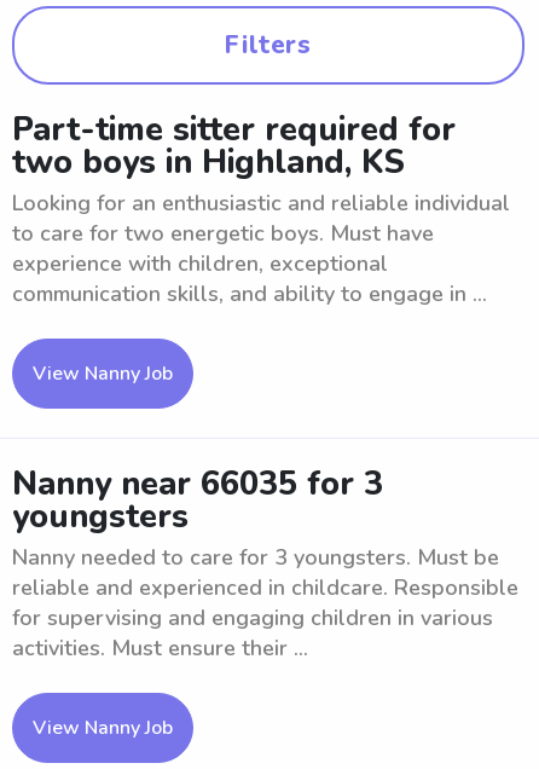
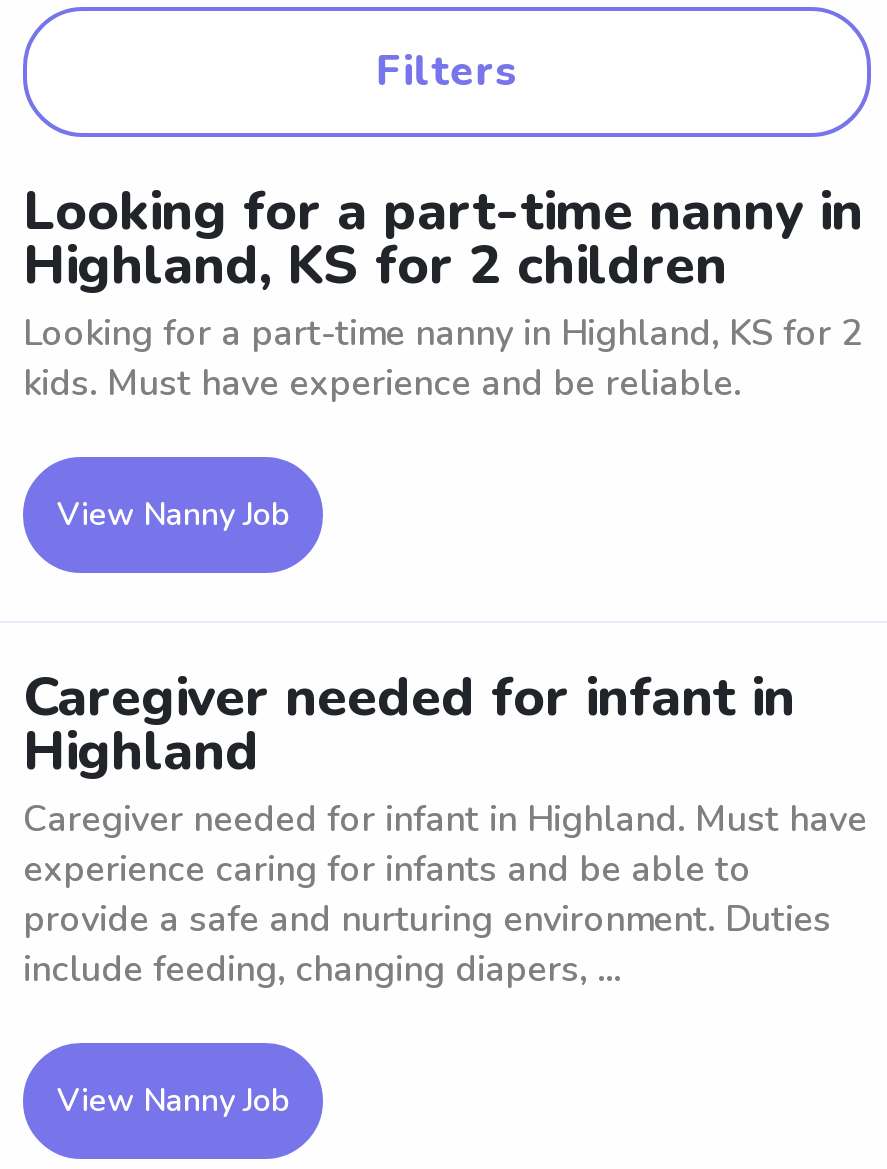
[12,108,510,308] Part-time sitter required for | two boys in Highland, KS | Looking for an enthusiastic and reliable individual | to care for two energetic boys. Must have | experience with children, exceptional | communication skills, and ability to engage in ... -> [23,175,863,407] Looking for a part-time nanny in | Highland, KS for 2 children | Looking for a part-time nanny in Highland, KS for 2 | kids. Must have experience and be reliable.
[12,462,518,663] Nanny near 66035 for 3 | youngsters | Nanny needed to care for 3 youngsters. Must be | reliable and experienced in childcare. Responsible | for supervising and engaging children in various | activities. Must ensure their ... -> [23,661,867,993] Caregiver needed for infant in | Highland | Caregiver needed for infant in Highland. Must have | experience caring for infants and be able to | provide a safe and nurturing environment. Duties | include feeding, changing diapers, ...

